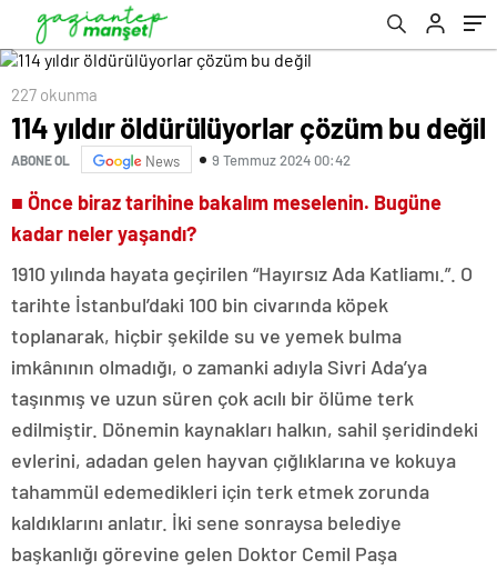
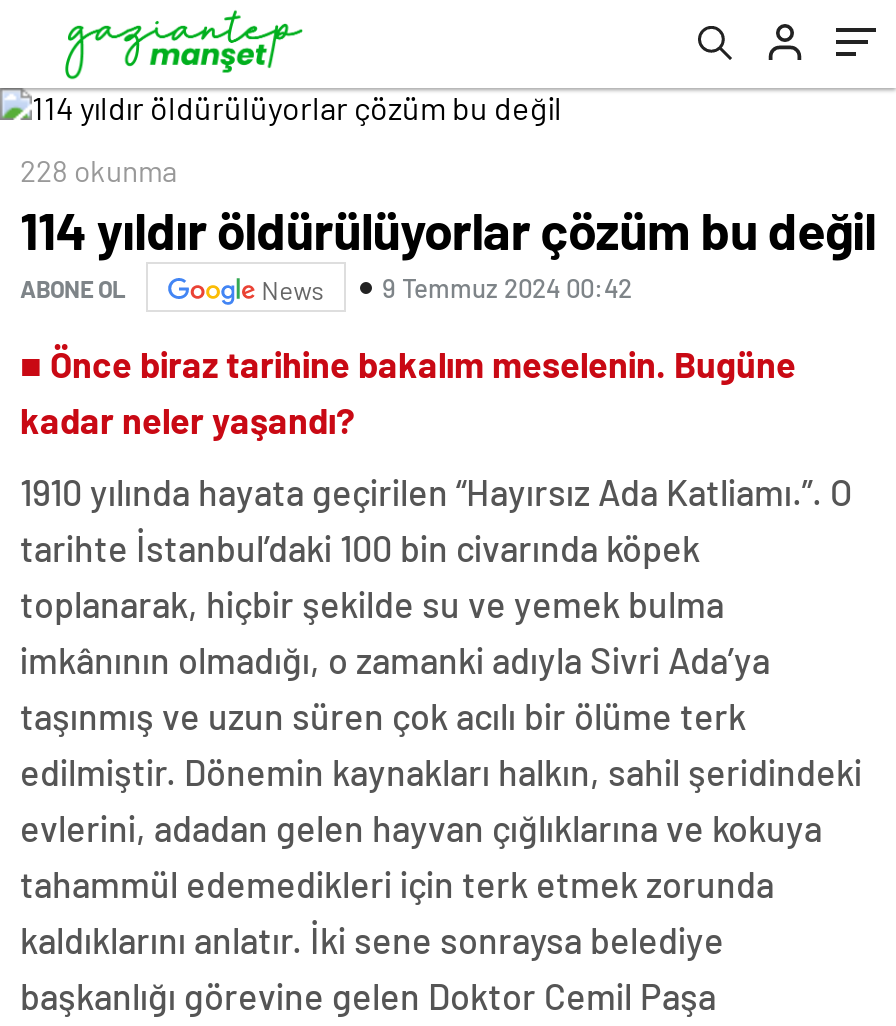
[11,84,98,104] 227 okunma -> [20,152,178,188] 228 okunma

